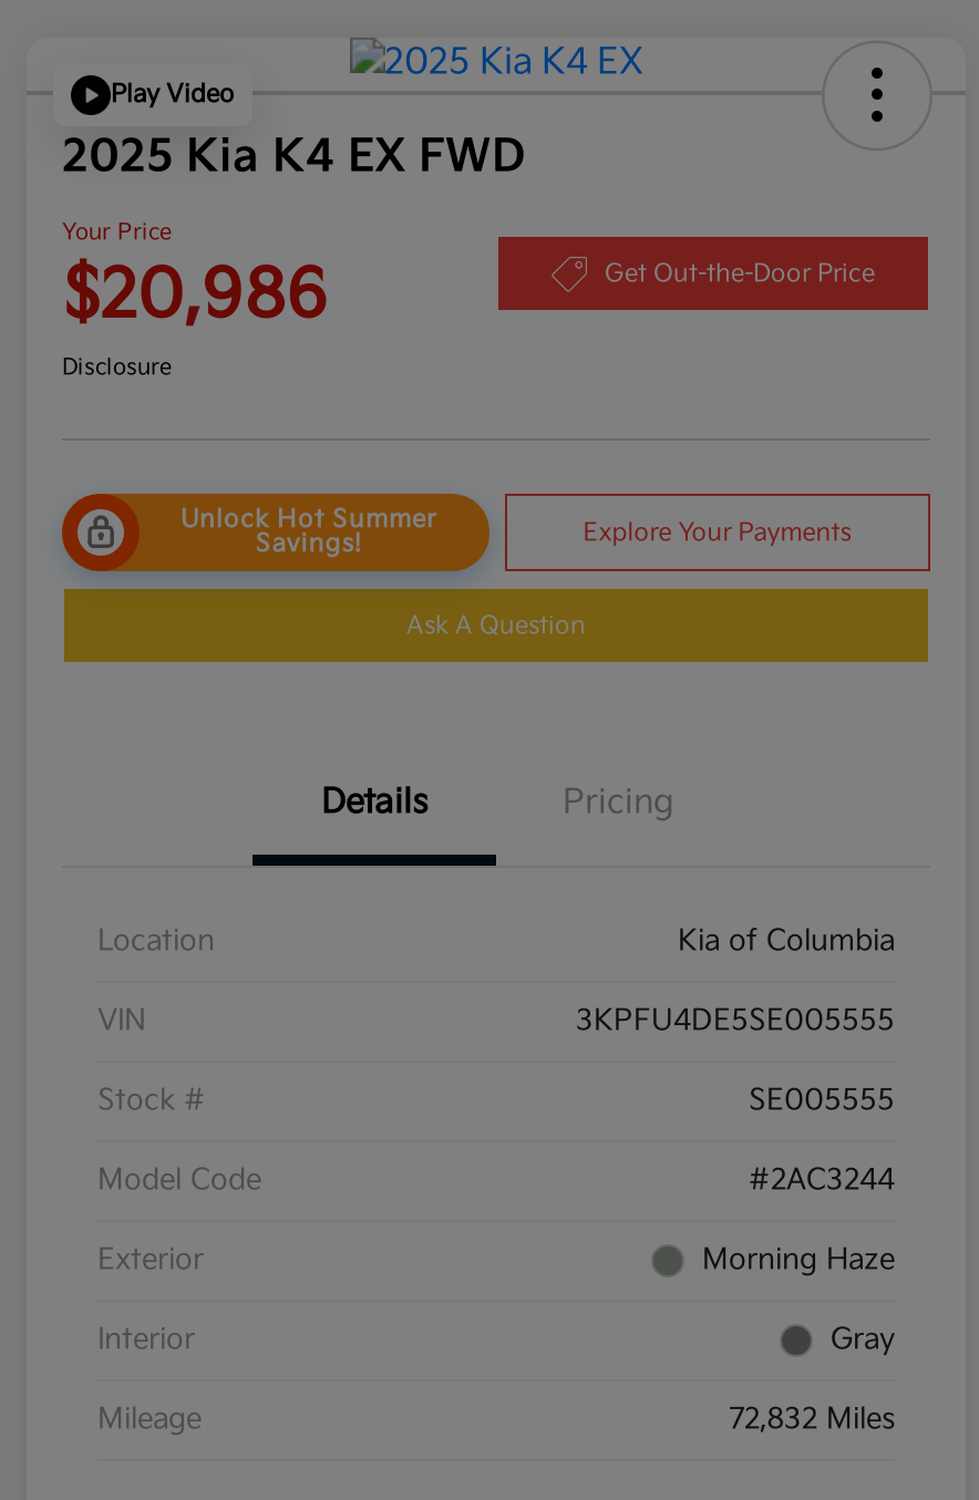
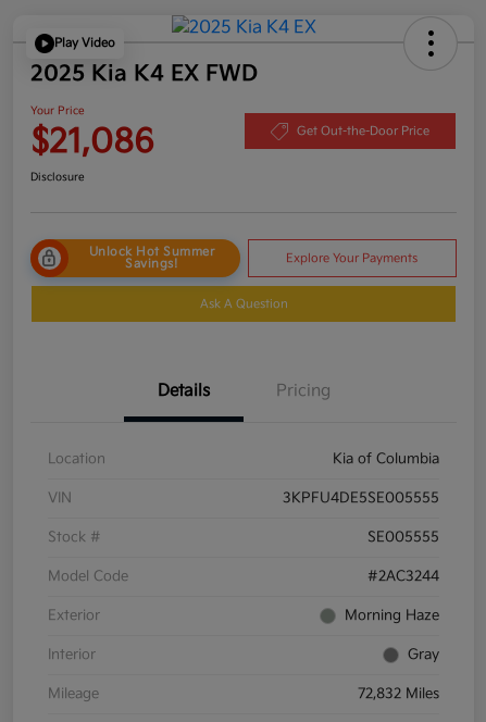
[62,256,328,336] $20,986 -> [30,123,154,162] $21,086

